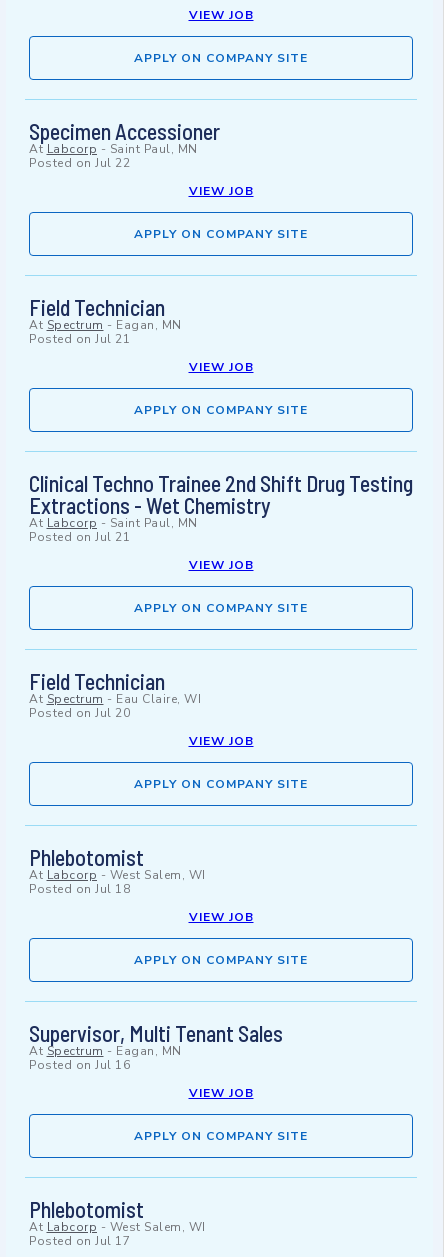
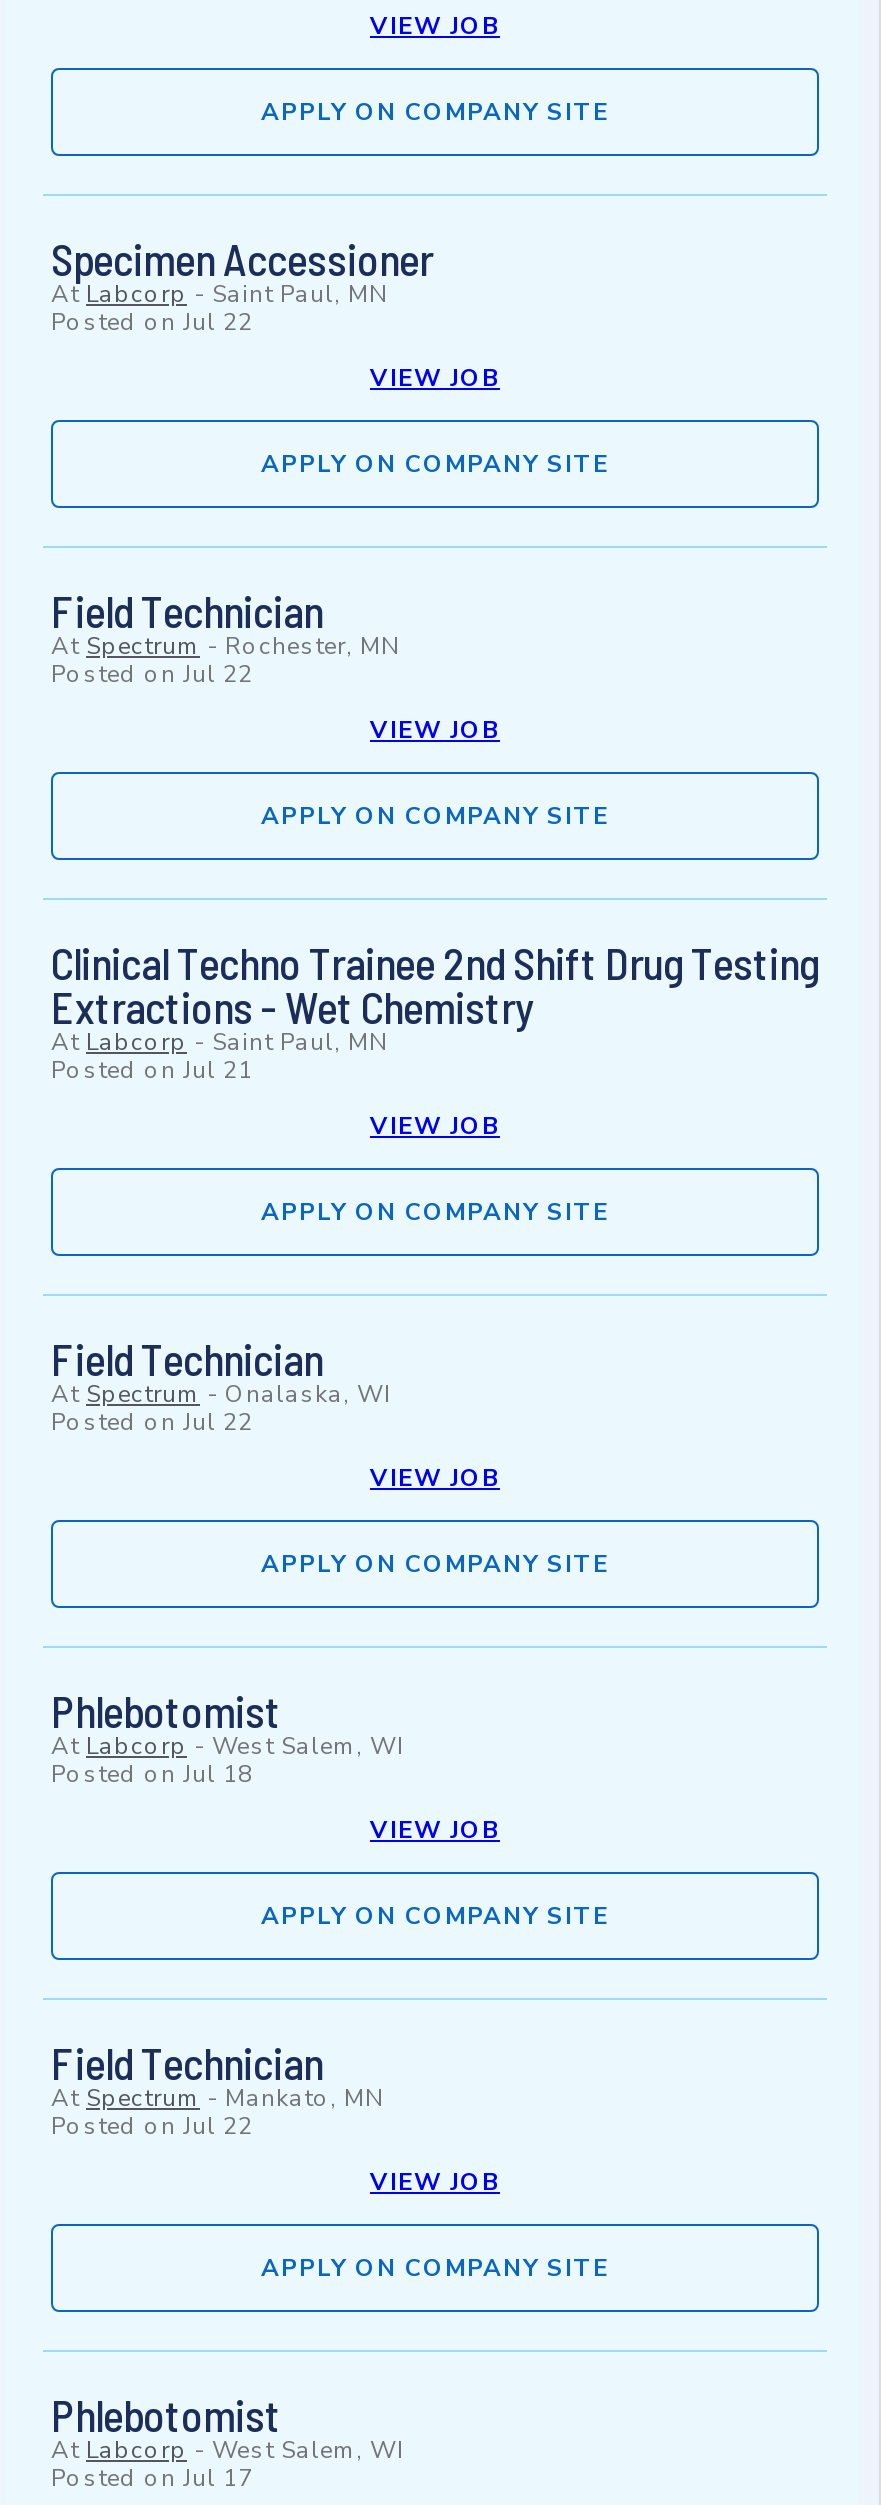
[29,317,181,333] At Spectrum - Eagan, MN -> [51,631,400,663] At Spectrum - Rochester, MN
[29,331,130,347] Posted onJul 21 -> [51,659,253,691] Posted onJul 22
[29,691,201,721] At Spectrum - Eau Claire, WI | Posted onJul 20 -> [51,1379,391,1439] At Spectrum - Onalaska, WI | Posted onJul 22
[29,1020,283,1073] Supervisor, Multi Tenant Sales | At Spectrum - Eagan, MN | Posted onJul 16 -> [51,2037,384,2143] Field Technician | At Spectrum - Mankato, MN | Posted onJul 22

